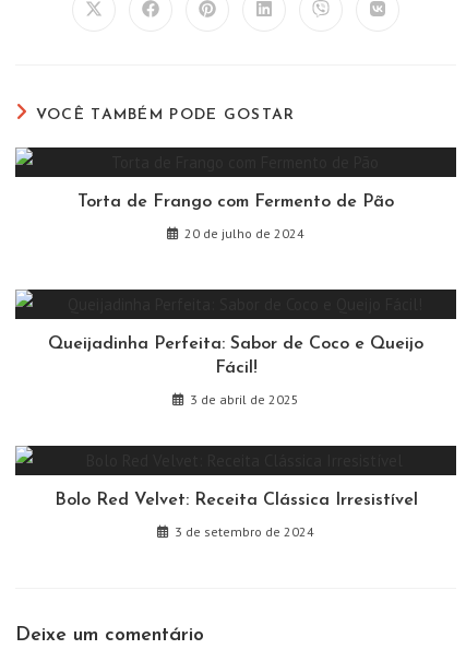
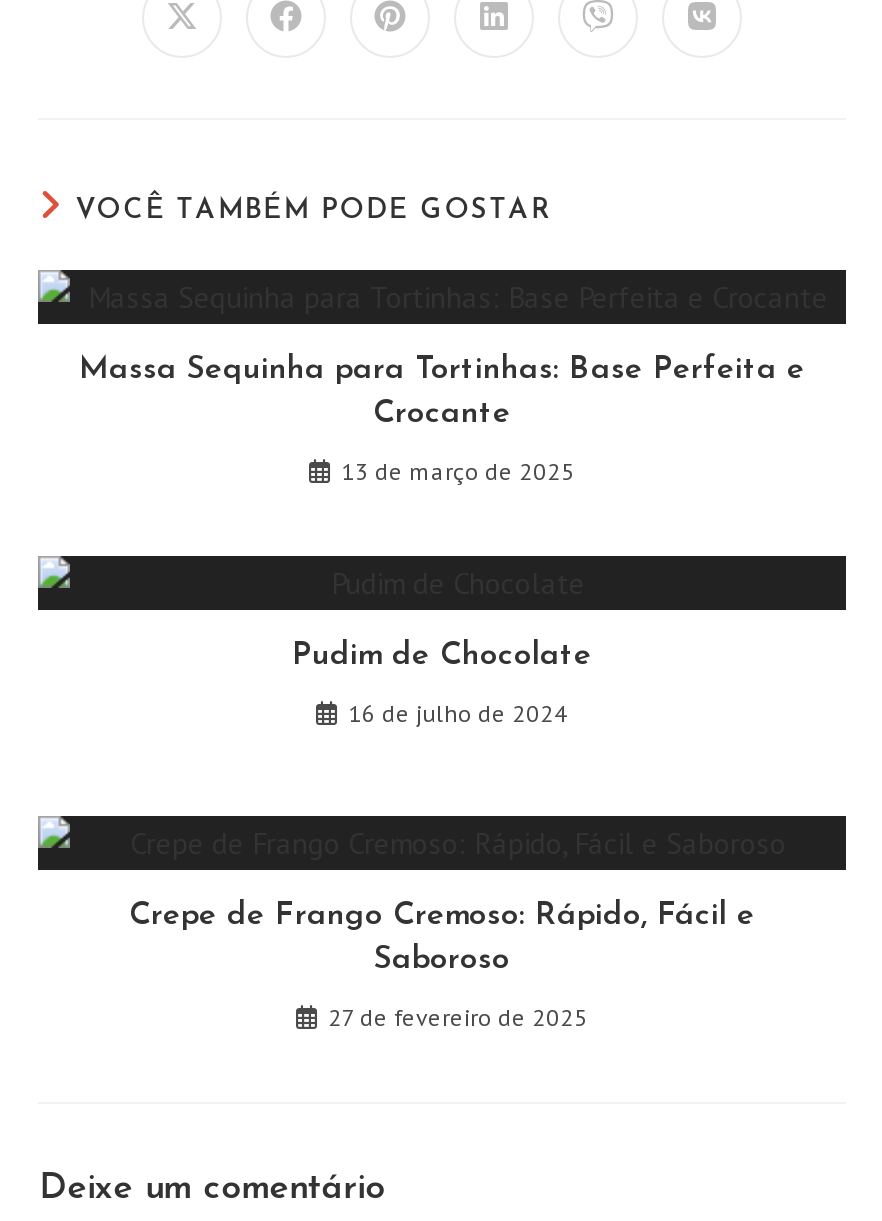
[77,193,394,211] Torta de Frango com Fermento de Pão -> [79,354,805,430] Massa Sequinha para Tortinhas: Base Perfeita e | Crocante
[184,225,304,242] 20 de julho de 2024 -> [341,456,575,486] 13 de março de 2025
[48,336,423,377] Queijadinha Perfeita: Sabor de Coco e Queijo | Fácil! -> [292,640,592,672] Pudim de Chocolate
[190,391,299,408] 3 de abril de 2025 -> [348,698,568,728] 16 de julho de 2024
[54,492,417,509] Bolo Red Velvet: Receita Clássica Irresistível -> [129,900,755,976] Crepe de Frango Cremoso: Rápido, Fácil e | Saboroso
[175,523,314,540] 3 de setembro de 2024 -> [328,1002,588,1032] 27 de fevereiro de 2025

